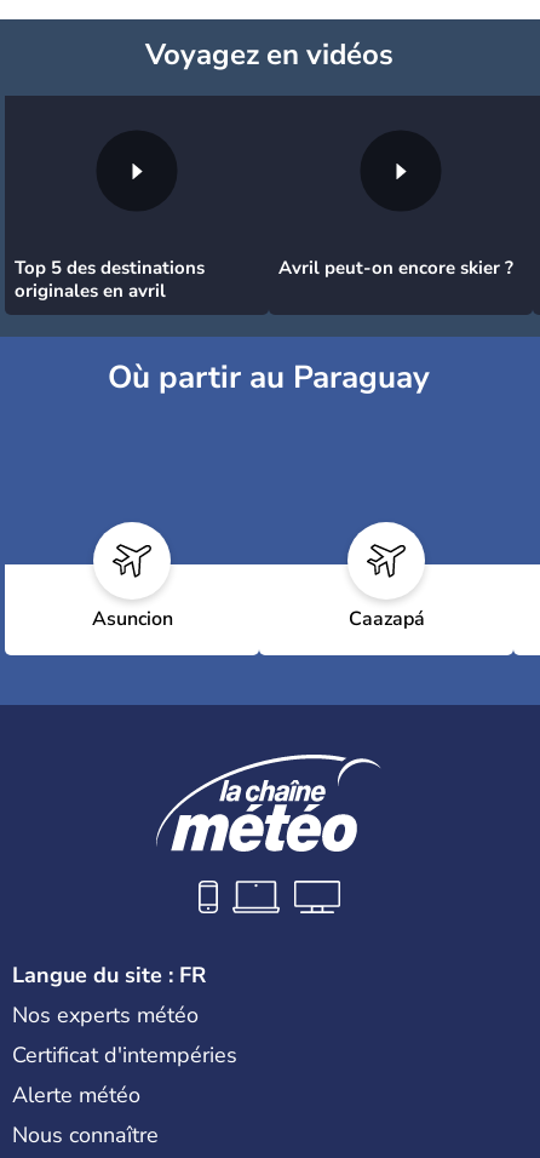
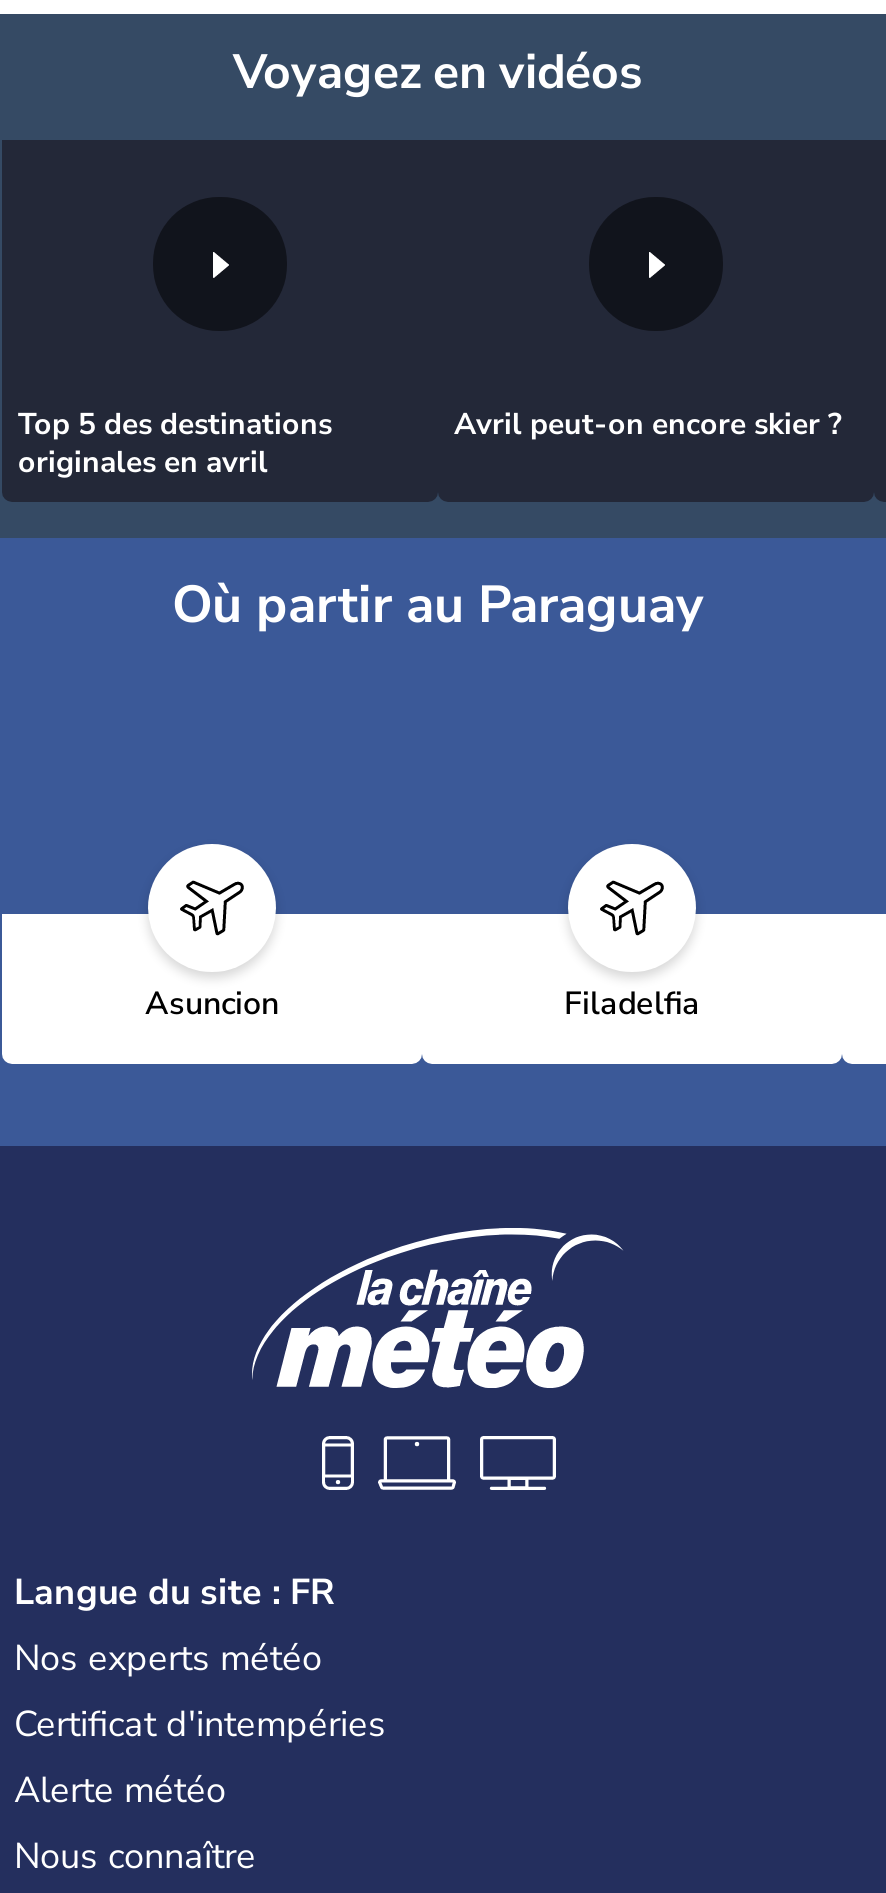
[348,606,424,632] Caazapá -> [564,982,700,1026] Filadelfia

